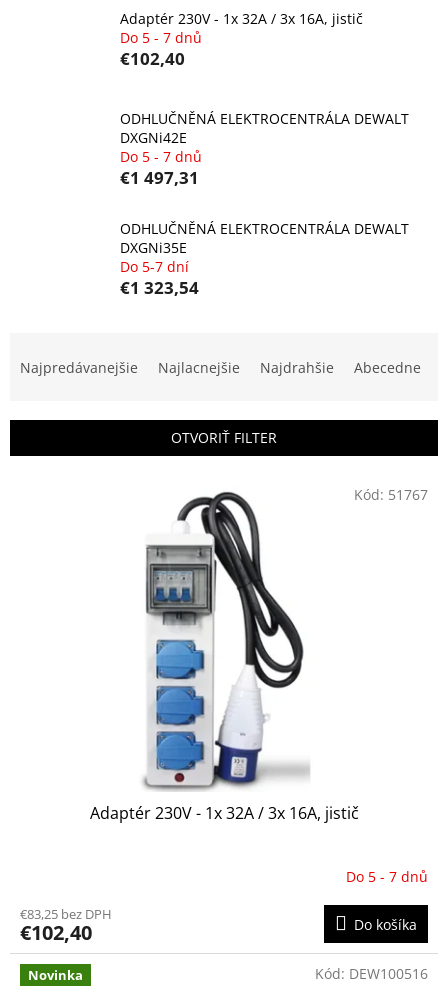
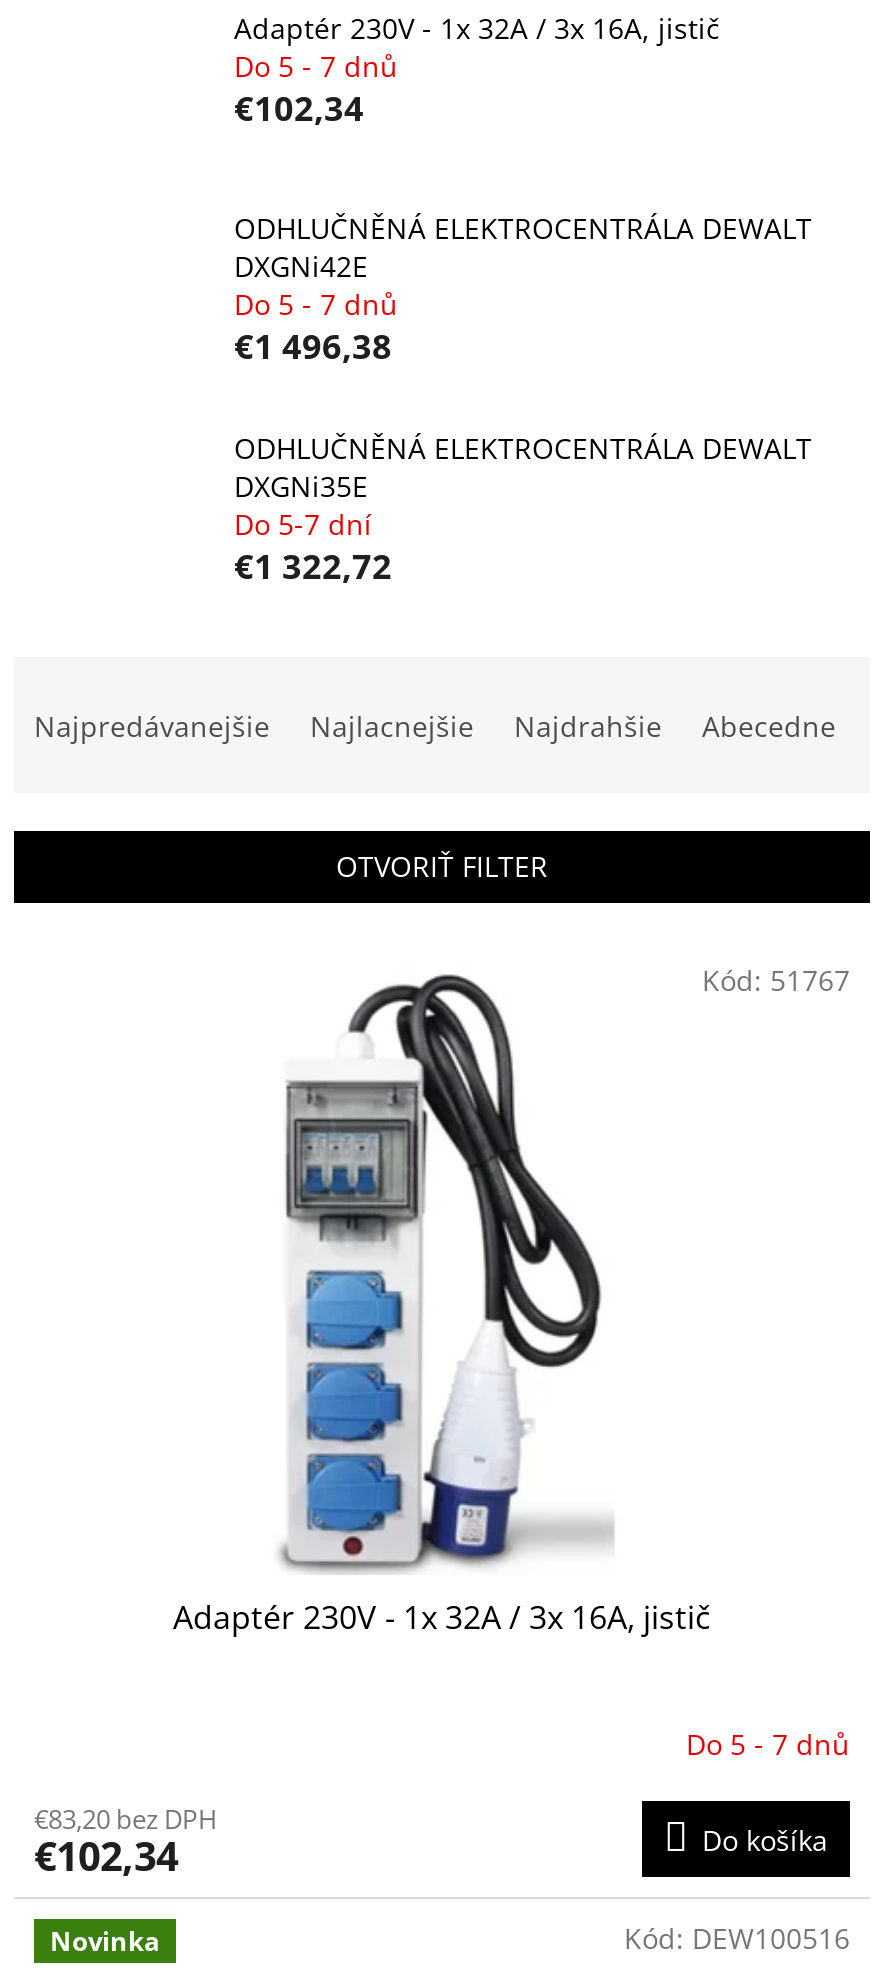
[120,47,185,70] €102,40 -> [234,85,364,131] €102,34
[120,166,199,189] €1 497,31 -> [234,324,392,370] €1 496,38
[120,276,199,299] €1 323,54 -> [234,544,392,590] €1 322,72
[20,905,112,923] €83,25 bez DPH -> [34,1801,218,1837] €83,20 bez DPH
[20,919,92,946] €102,40 -> [34,1829,178,1883] €102,34

